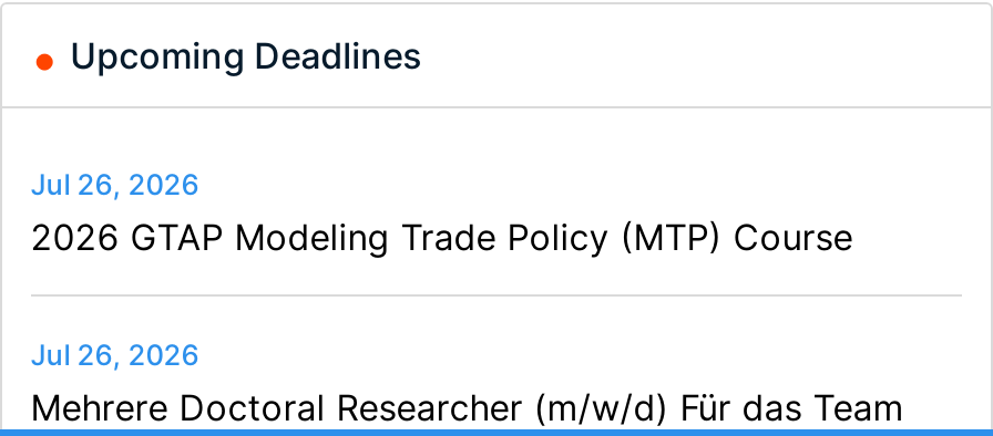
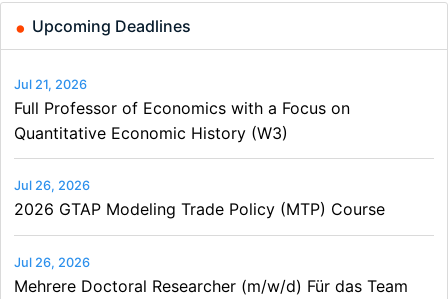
none -> [14,77,350,143] Jul 21, 2026 | Full Professor of Economics with a Focus on | Quantitative Economic History (W3)

